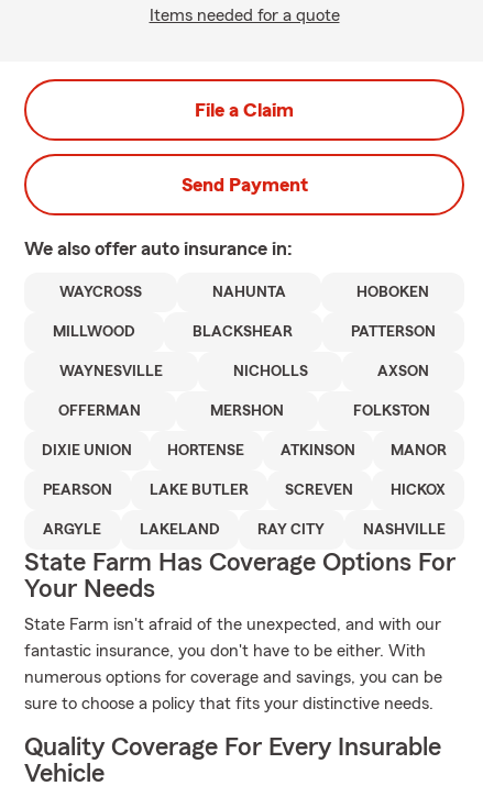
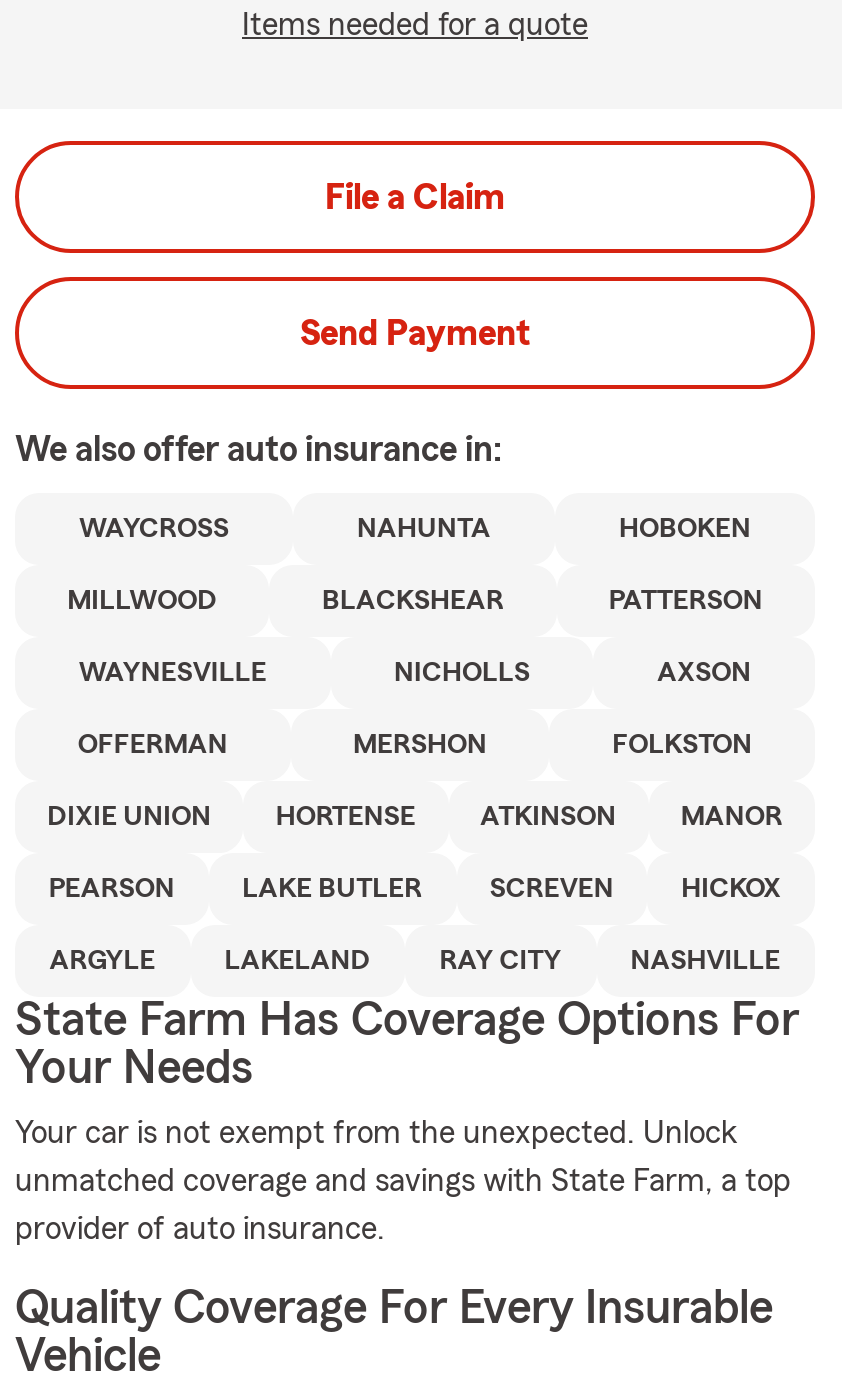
[24,616,442,712] State Farm isn't afraid of the unexpected, and with our | fantastic insurance, you don't have to be either. With | numerous options for coverage and savings, you can be | sure to choose a policy that fits your distinctive needs. -> [15,1117,791,1245] Your car is not exempt from the unexpected. Unlock | unmatched coverage and savings with State Farm, a top | provider of auto insurance.

